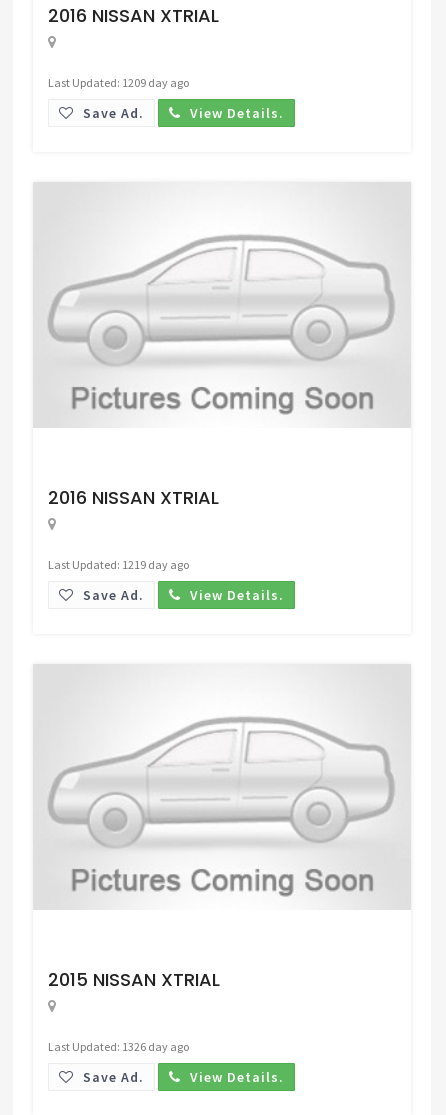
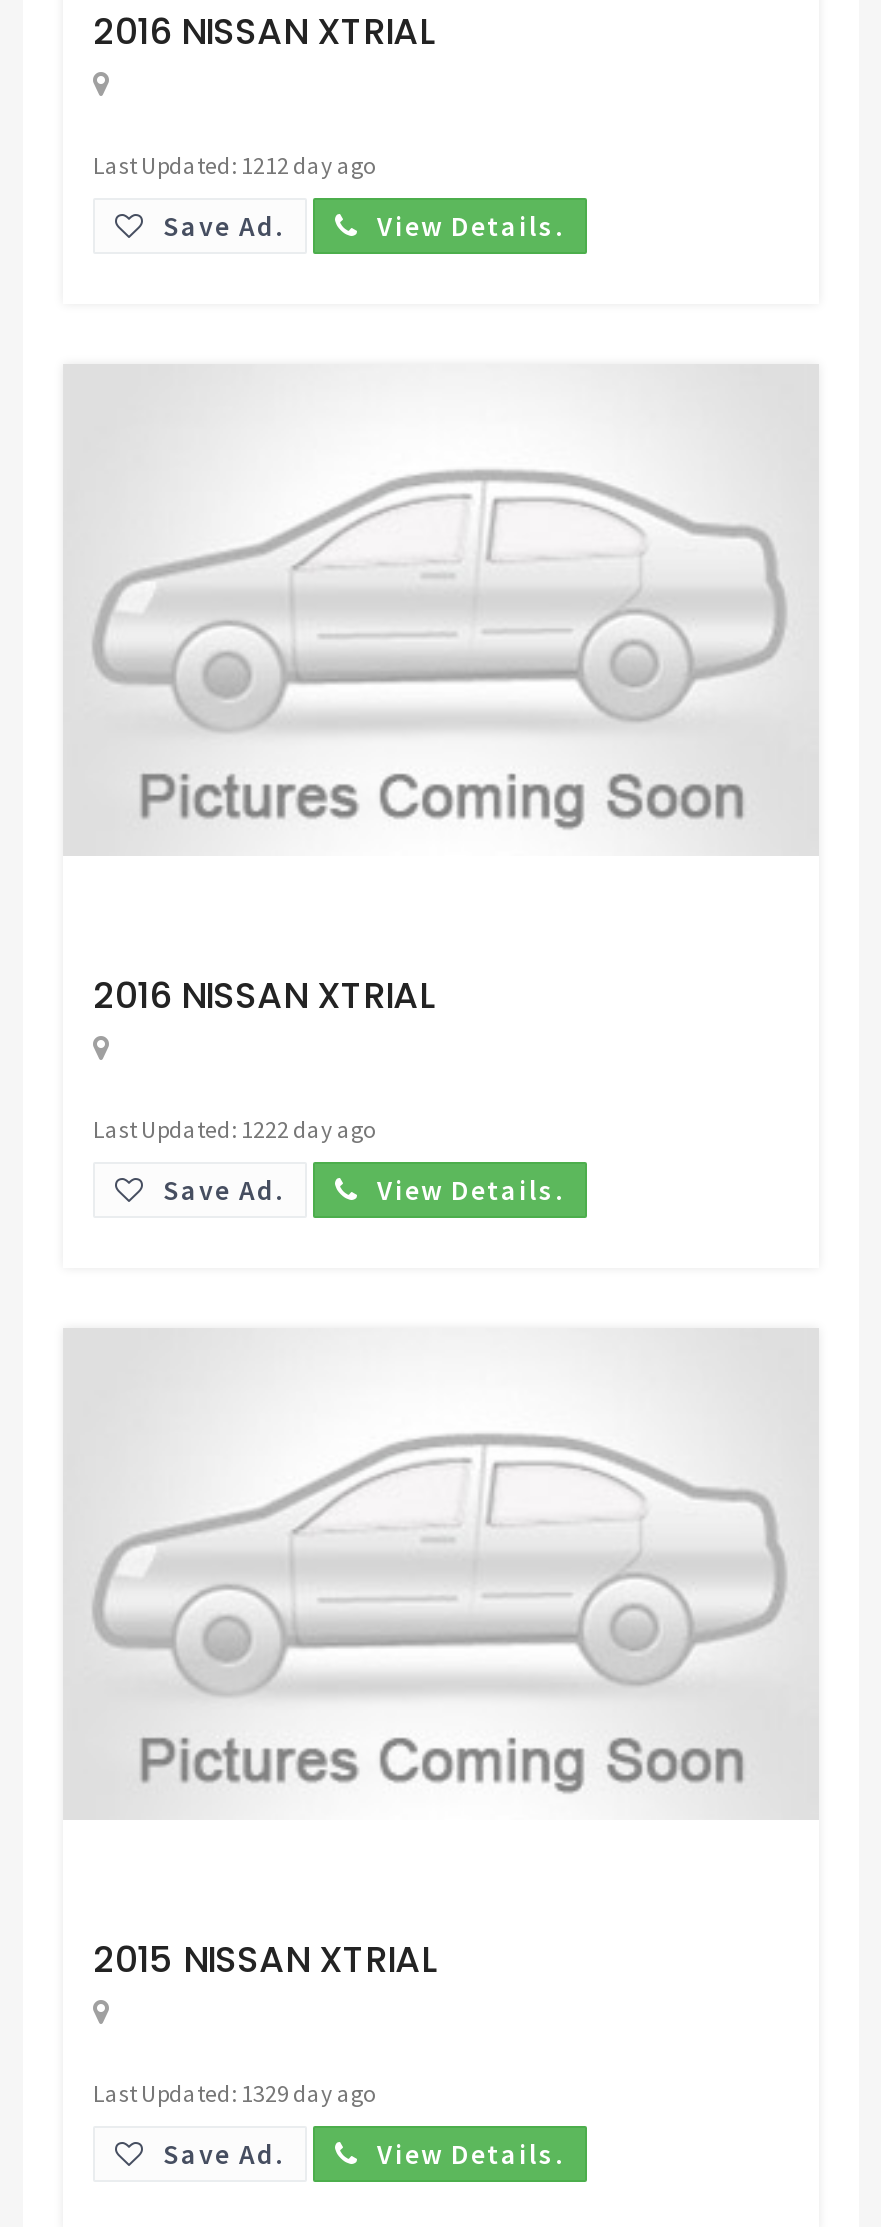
[48,75,189,90] Last Updated: 1209 day ago -> [93,149,375,179] Last Updated: 1212 day ago
[48,557,189,572] Last Updated: 1219 day ago -> [93,1113,375,1143] Last Updated: 1222 day ago
[48,1039,189,1054] Last Updated: 1326 day ago -> [93,2077,375,2107] Last Updated: 1329 day ago

